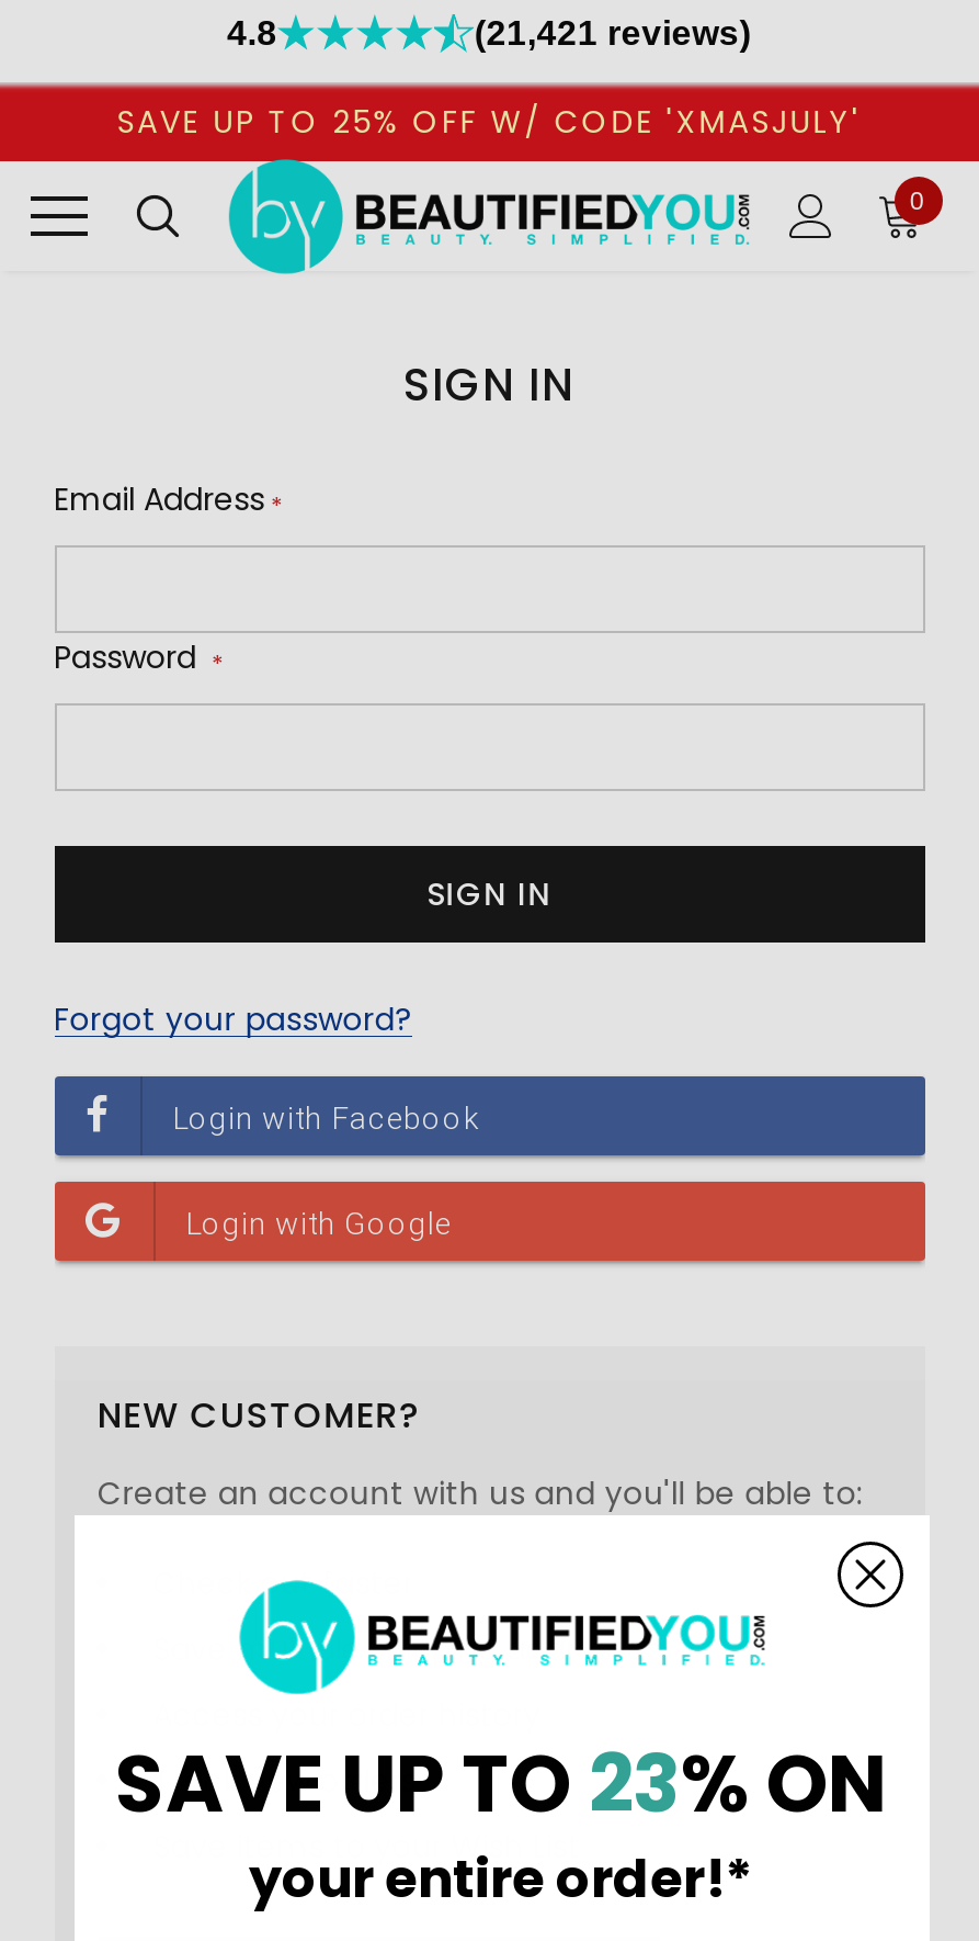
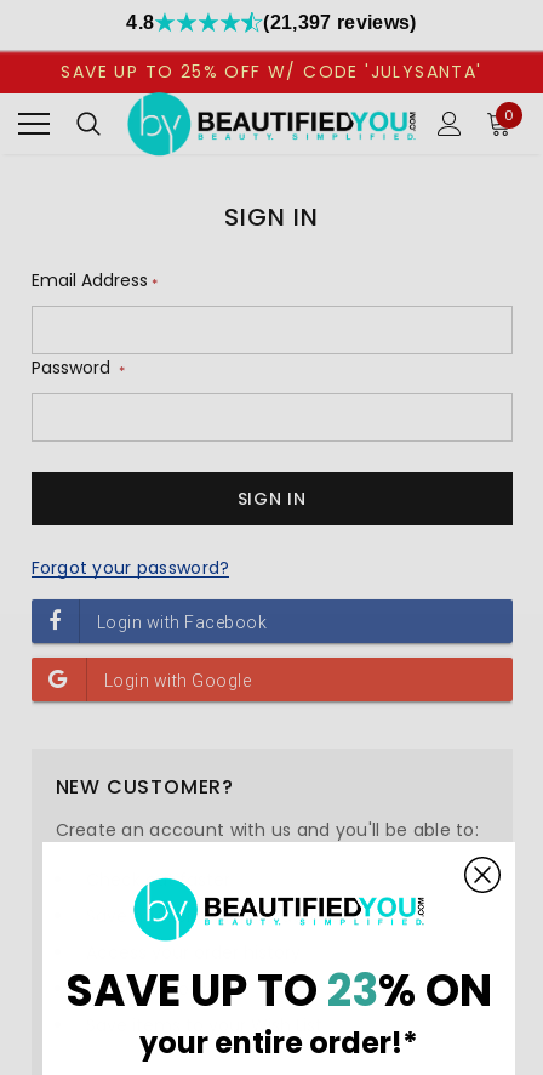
[474,14,751,52] (21,421 reviews) -> [264,12,416,33] (21,397 reviews)
[116,100,861,144] SAVE UP TO 25% OFF W/ CODE 'XMASJULY' -> [61,59,482,84] SAVE UP TO 25% OFF W/ CODE 'JULYSANTA'

